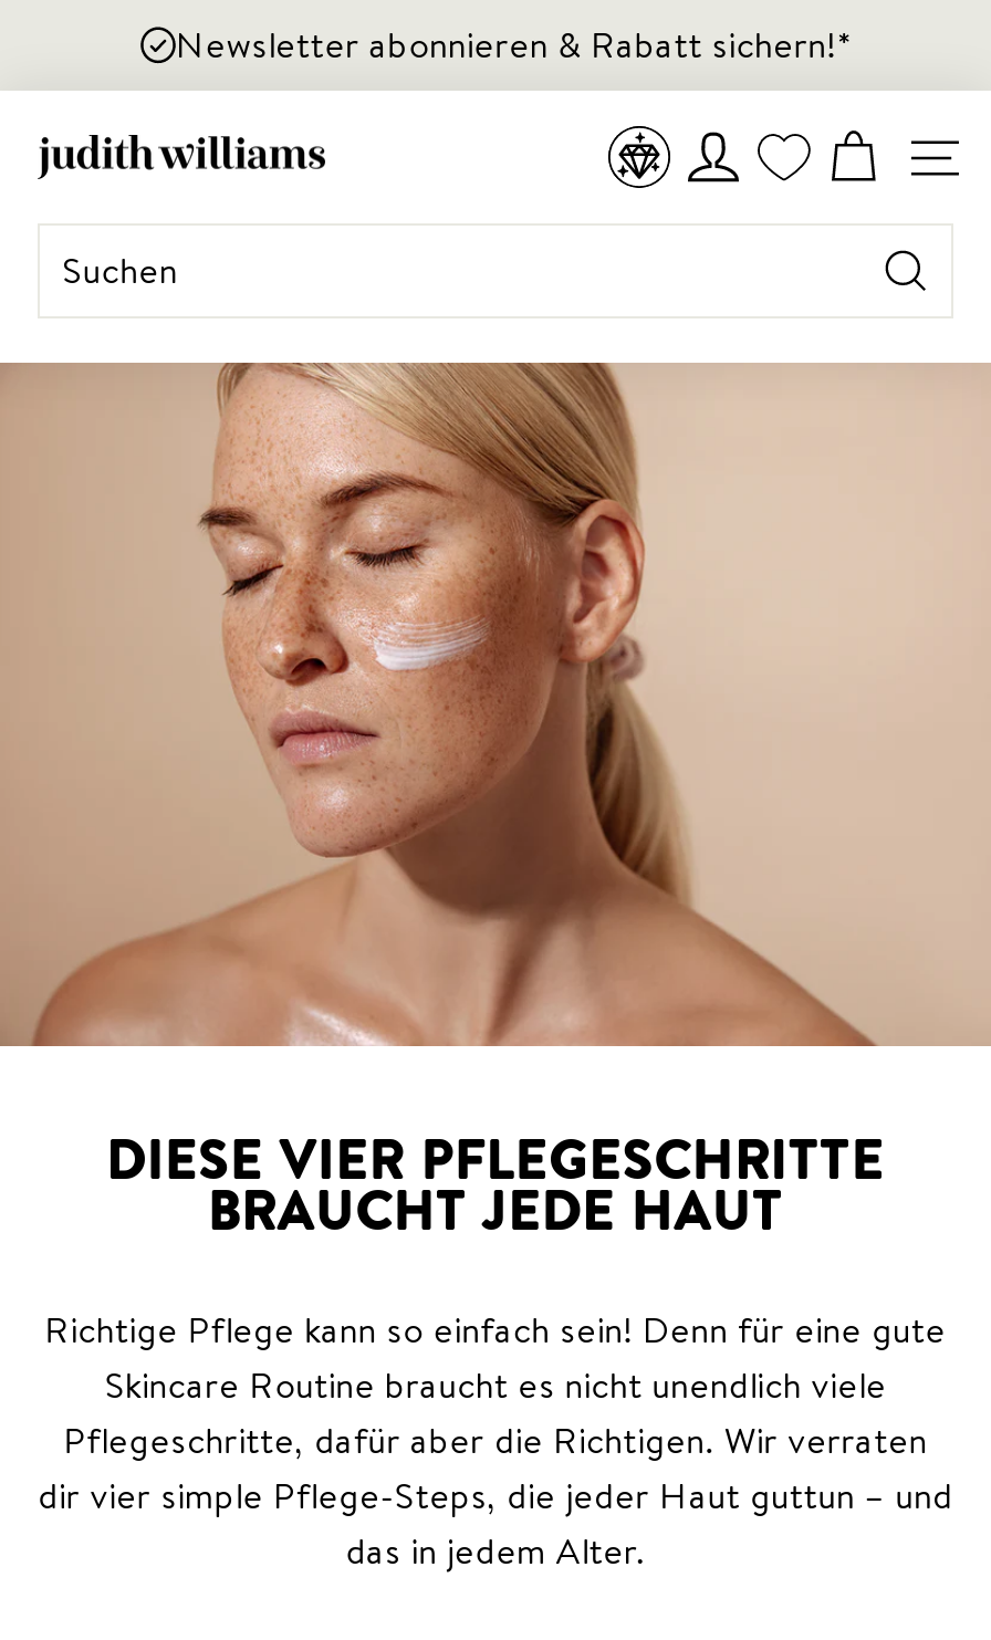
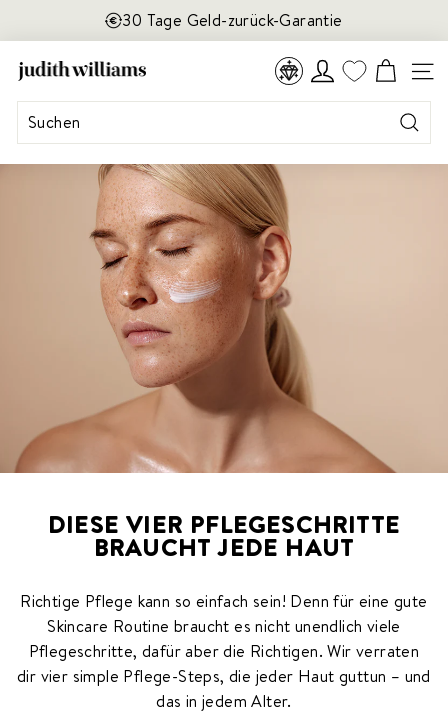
[176,20,853,69] Newsletter abonnieren & Rabatt sichern!* -> [122,9,343,31] 30 Tage Geld-zurück-Garantie

